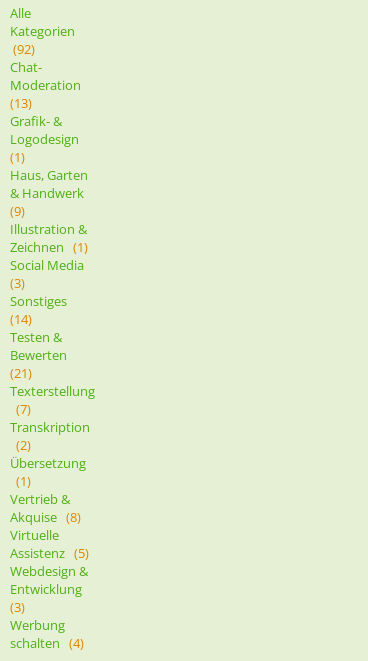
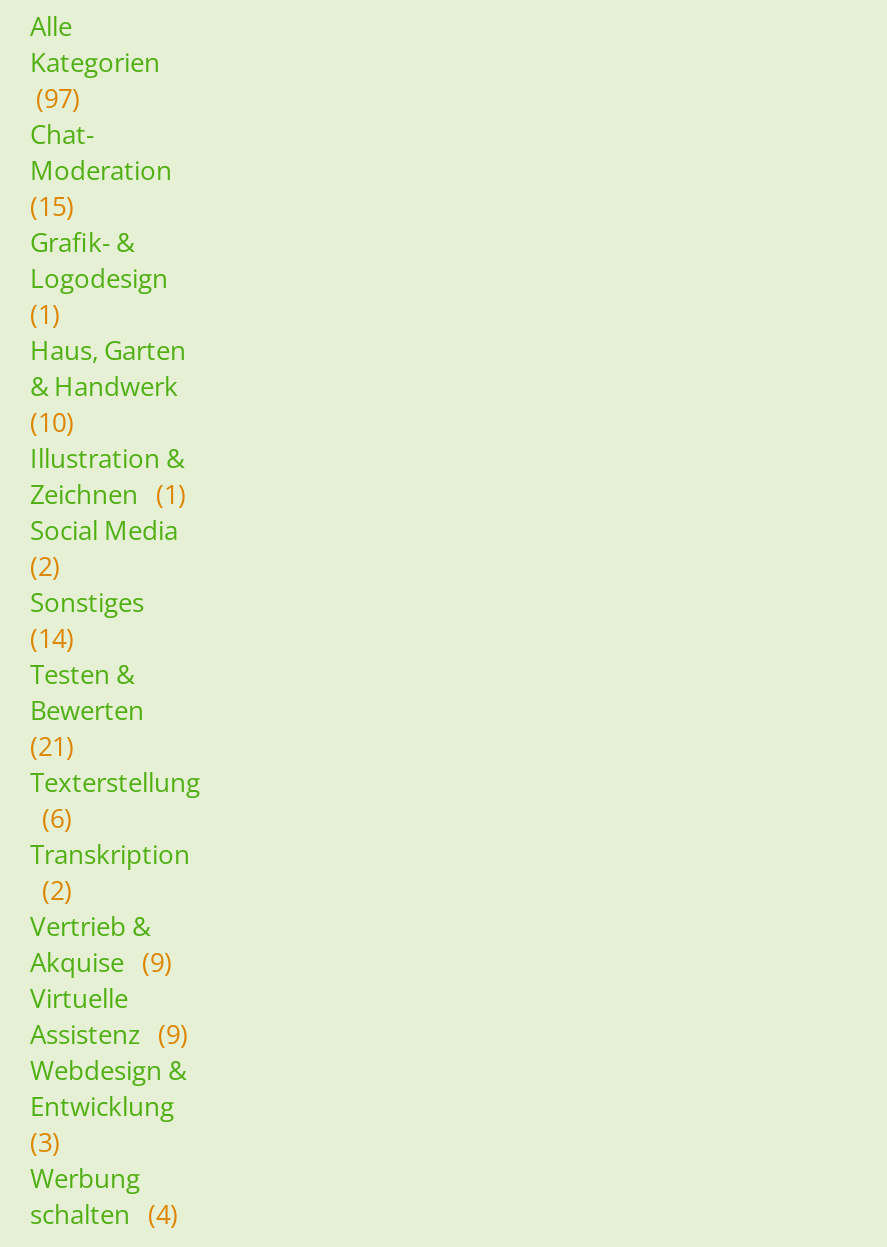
[13,40,35,58] (92) -> [36,80,80,116] (97)
[10,94,32,112] (13) -> [30,188,74,224] (15)
[10,202,25,220] (9) -> [30,404,74,440] (10)
[10,274,25,292] (3) -> [30,548,60,584] (2)
[16,400,31,418] (7) -> [42,800,72,836] (6)
[10,454,86,490] Übersetzung | (1) -> none
[10,508,81,526] Akquise (8) -> [30,944,172,980] Akquise (9)
[10,544,89,562] Assistenz (5) -> [30,1016,188,1052] Assistenz (9)

